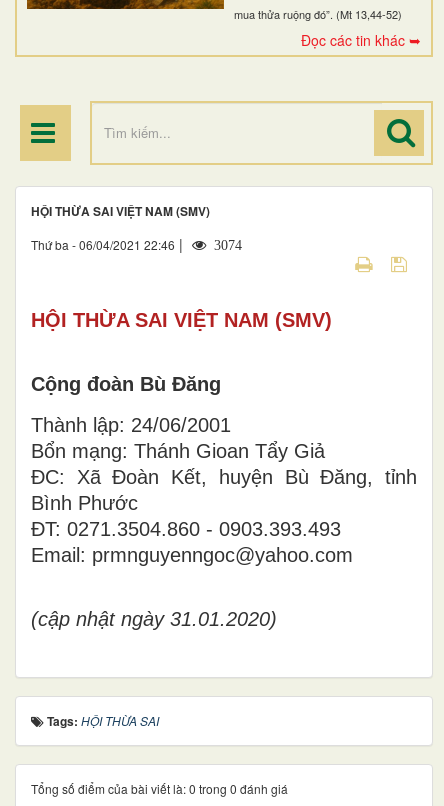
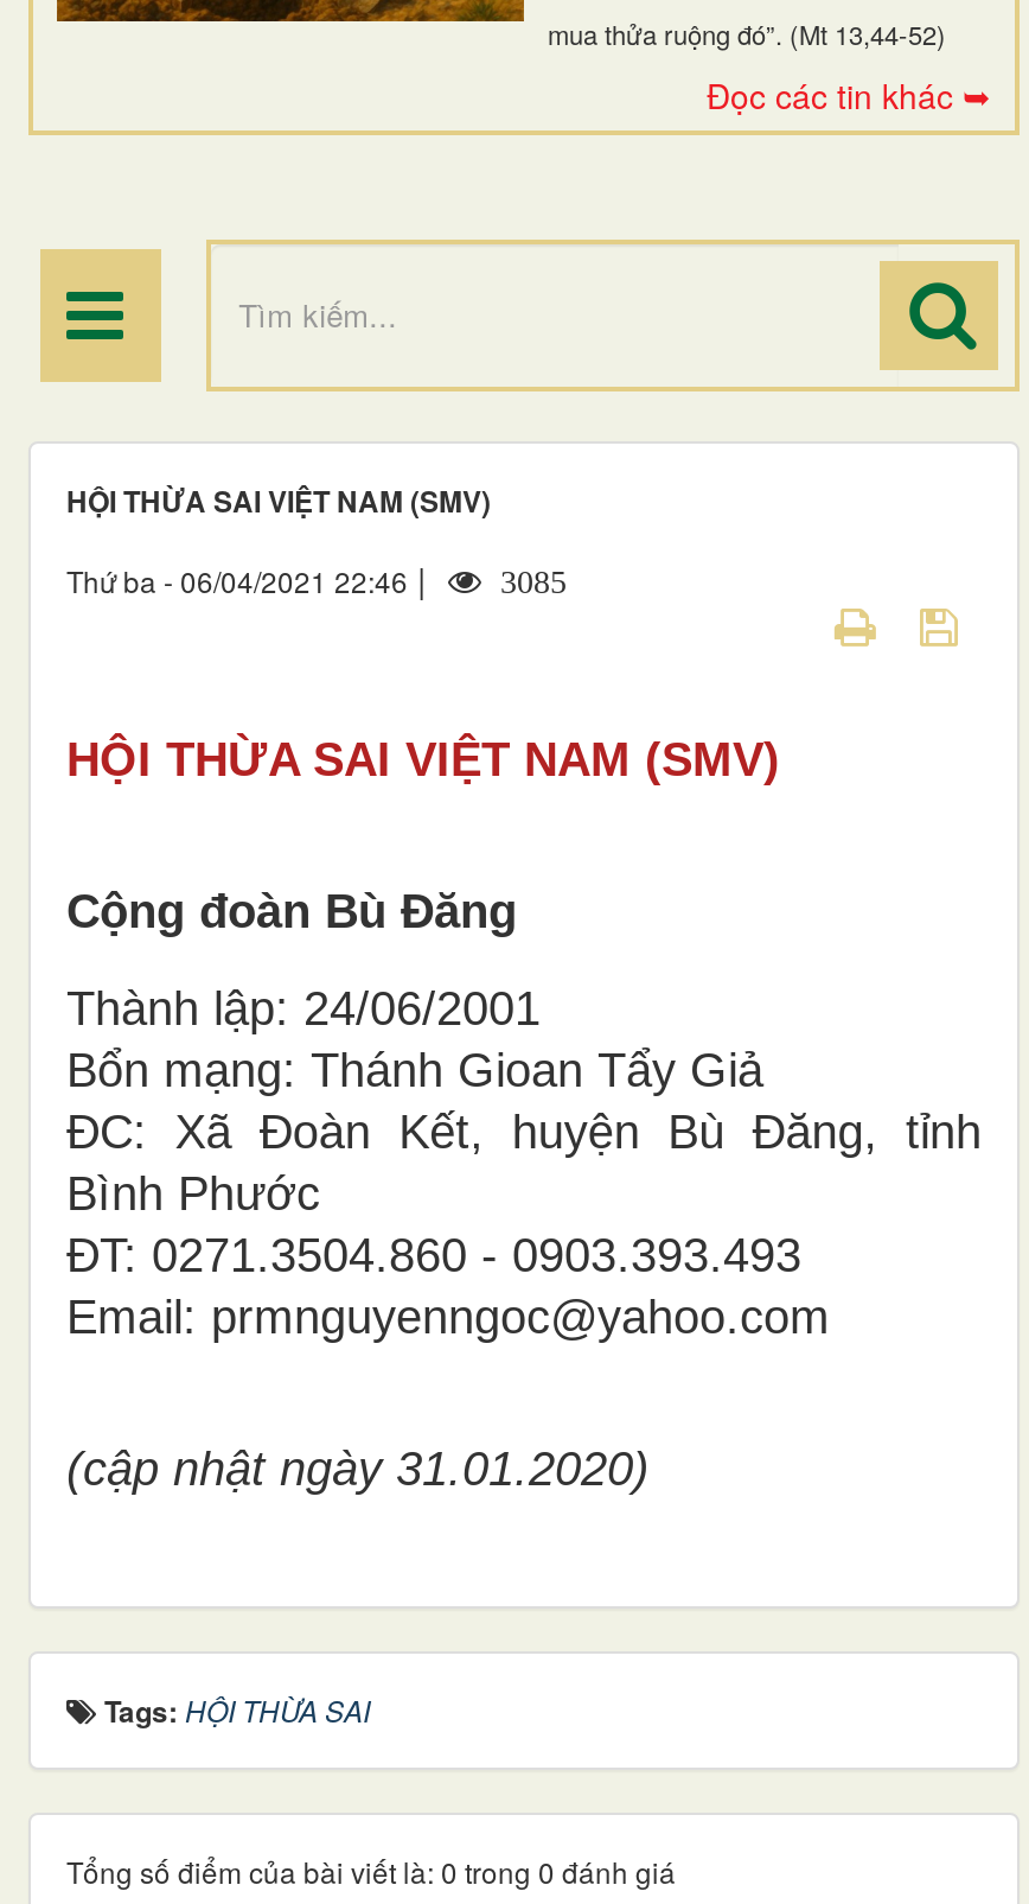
[206,237,242,251] 3074 -> [481,563,567,597] 3085

